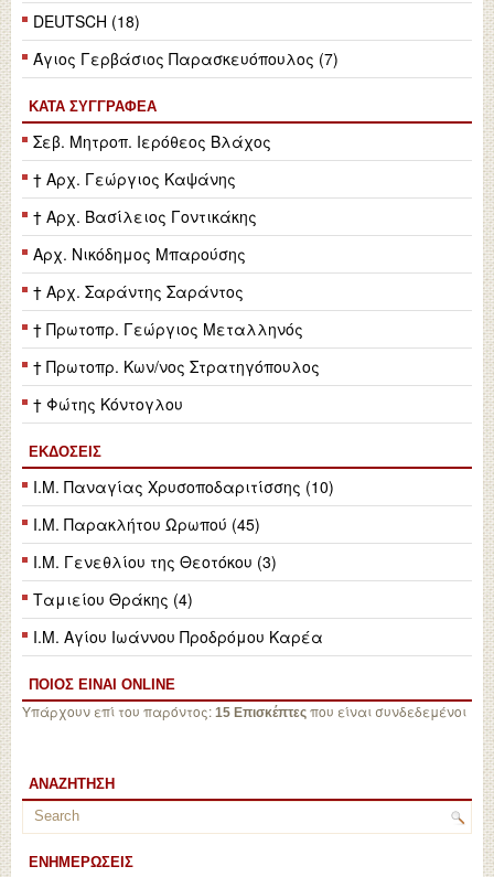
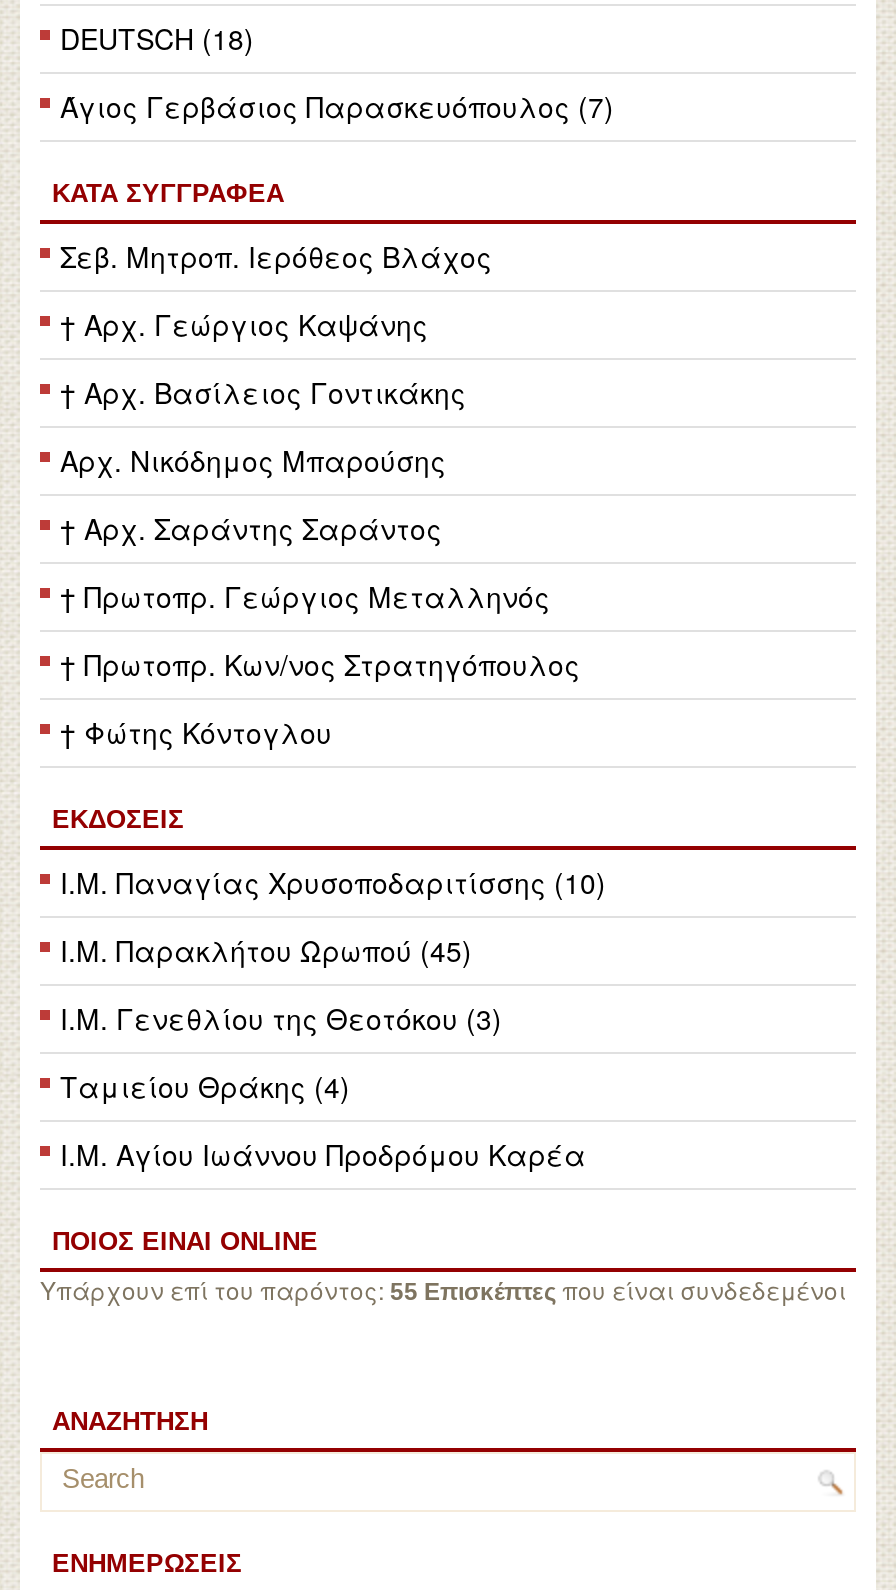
[22,702,466,720] Υπάρχουν επί του παρόντος:15 Επισκέπτεςπου είναι συνδεδεμένοι -> [40,1272,846,1306] Υπάρχουν επί του παρόντος:55 Επισκέπτεςπου είναι συνδεδεμένοι

